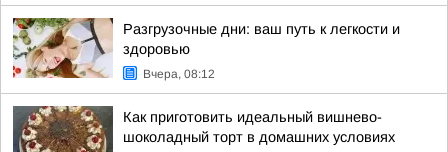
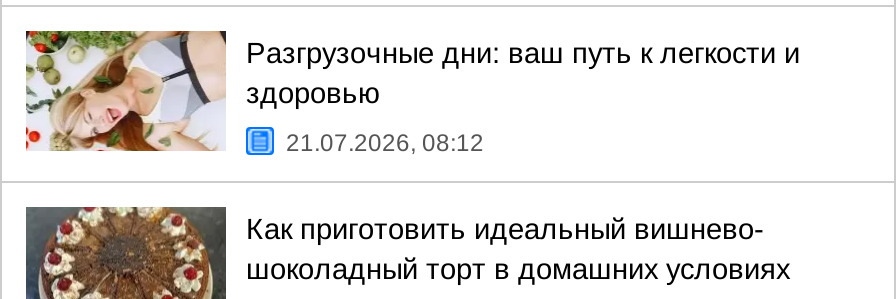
[143,67,215,81] Вчера, 08:12 -> [286,129,484,157] 21.07.2026, 08:12

